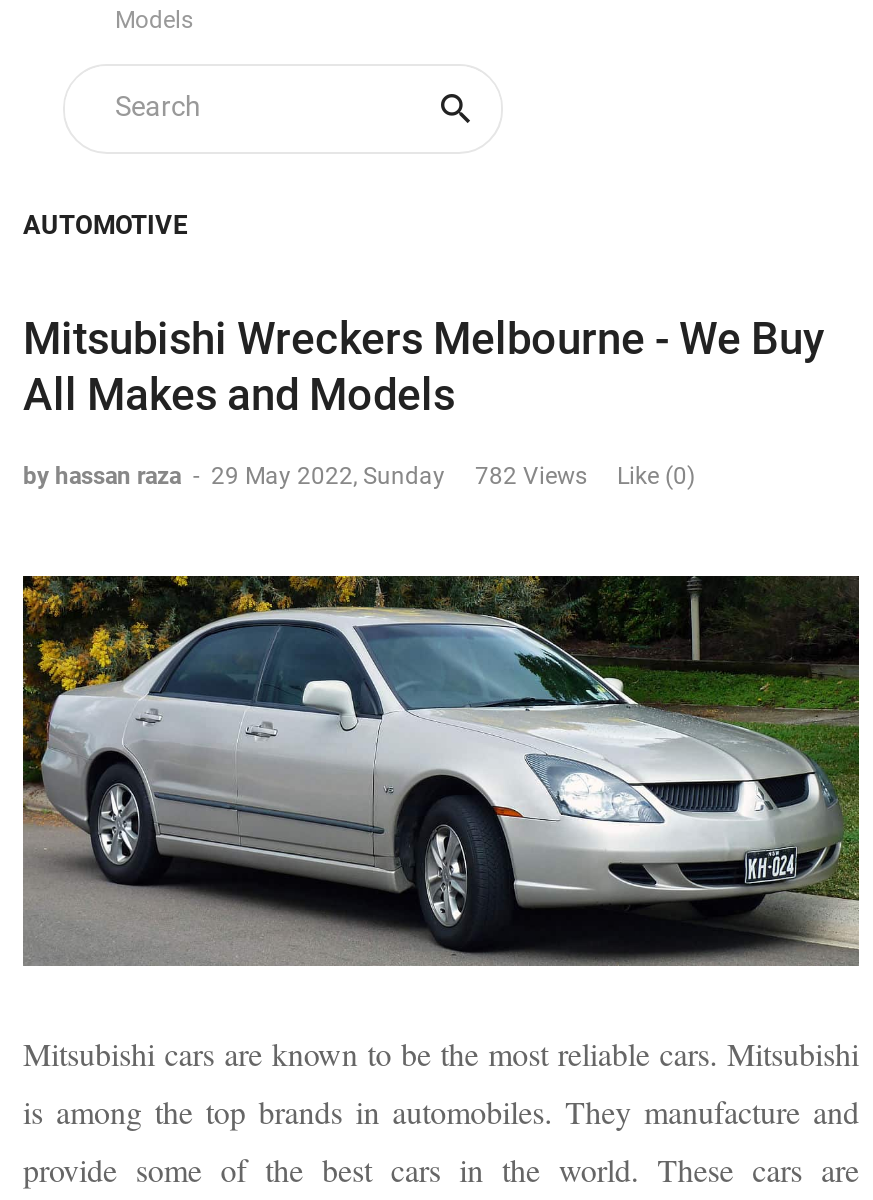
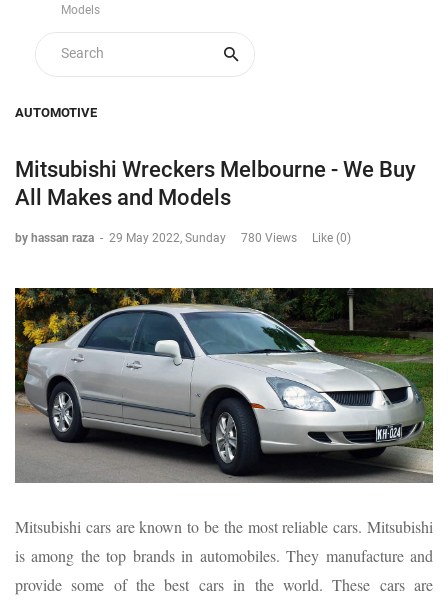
[23,462,695,490] by hassan raza - 29 May 2022, Sunday 782 Views Like (0) -> [15,231,351,245] by hassan raza - 29 May 2022, Sunday 780 Views Like (0)

